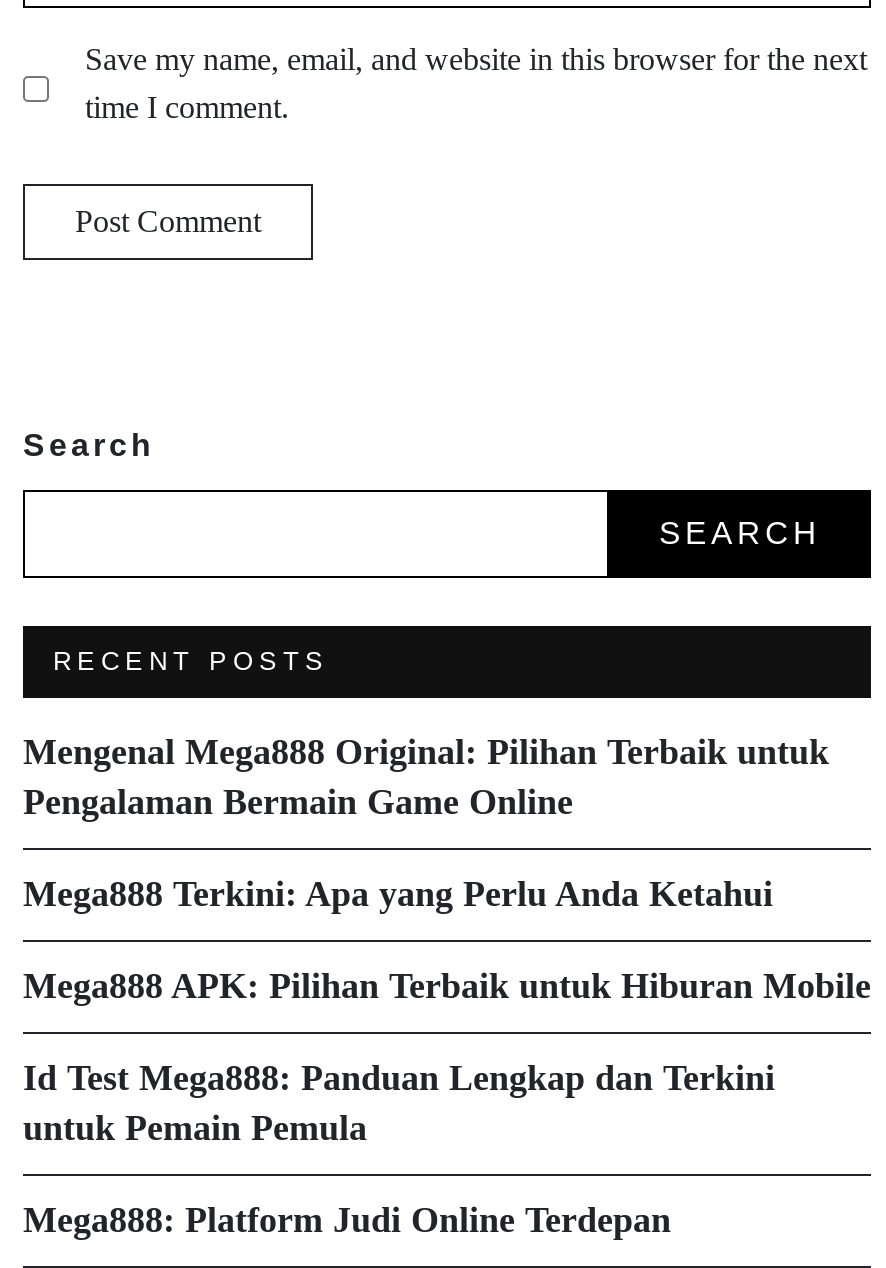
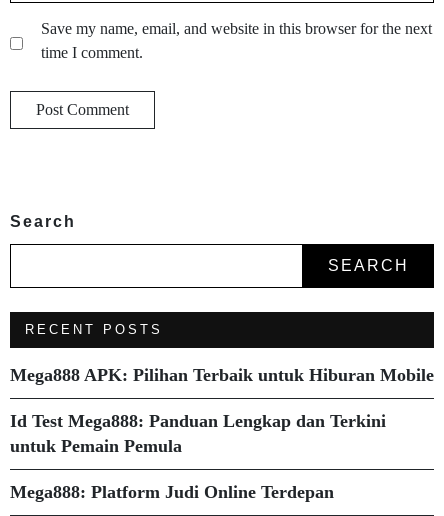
[23,731,829,913] Mengenal Mega888 Original: Pilihan Terbaik untuk | Pengalaman Bermain Game Online | Mega888 Terkini: Apa yang Perlu Anda Ketahui -> none

